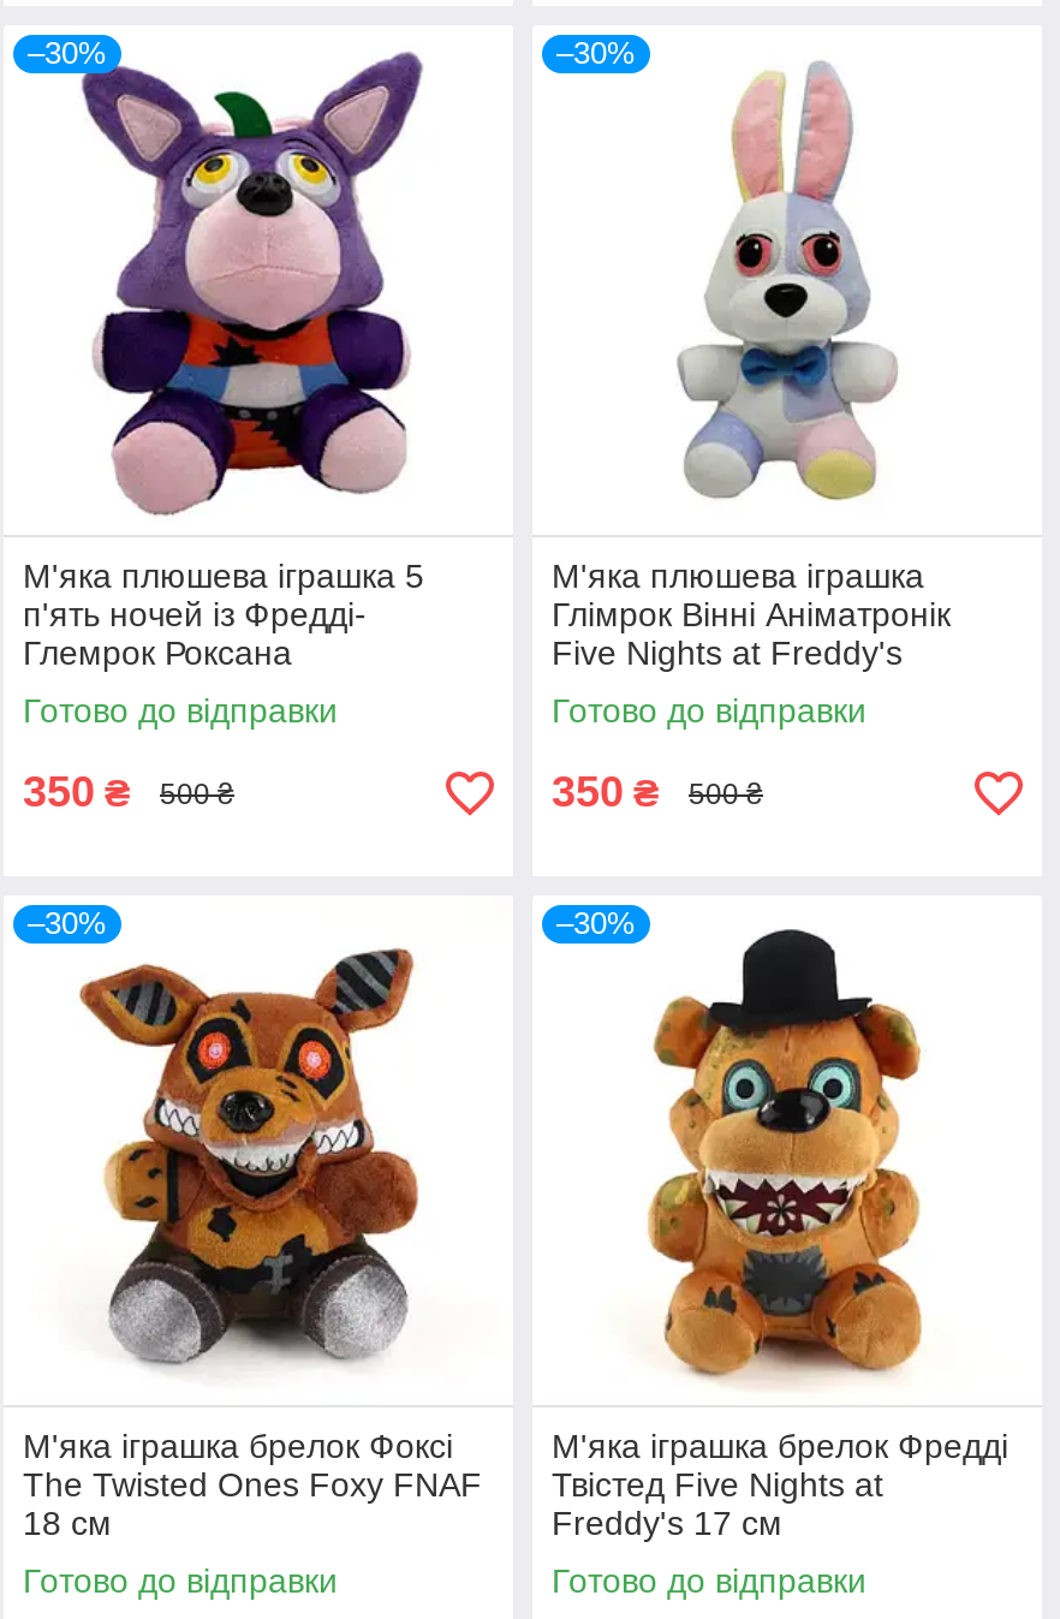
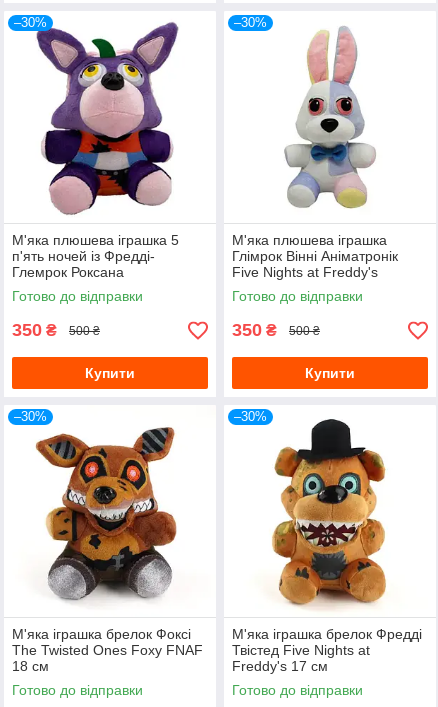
none -> [85,365,135,381] Купити
none -> [305,365,355,381] Купити

